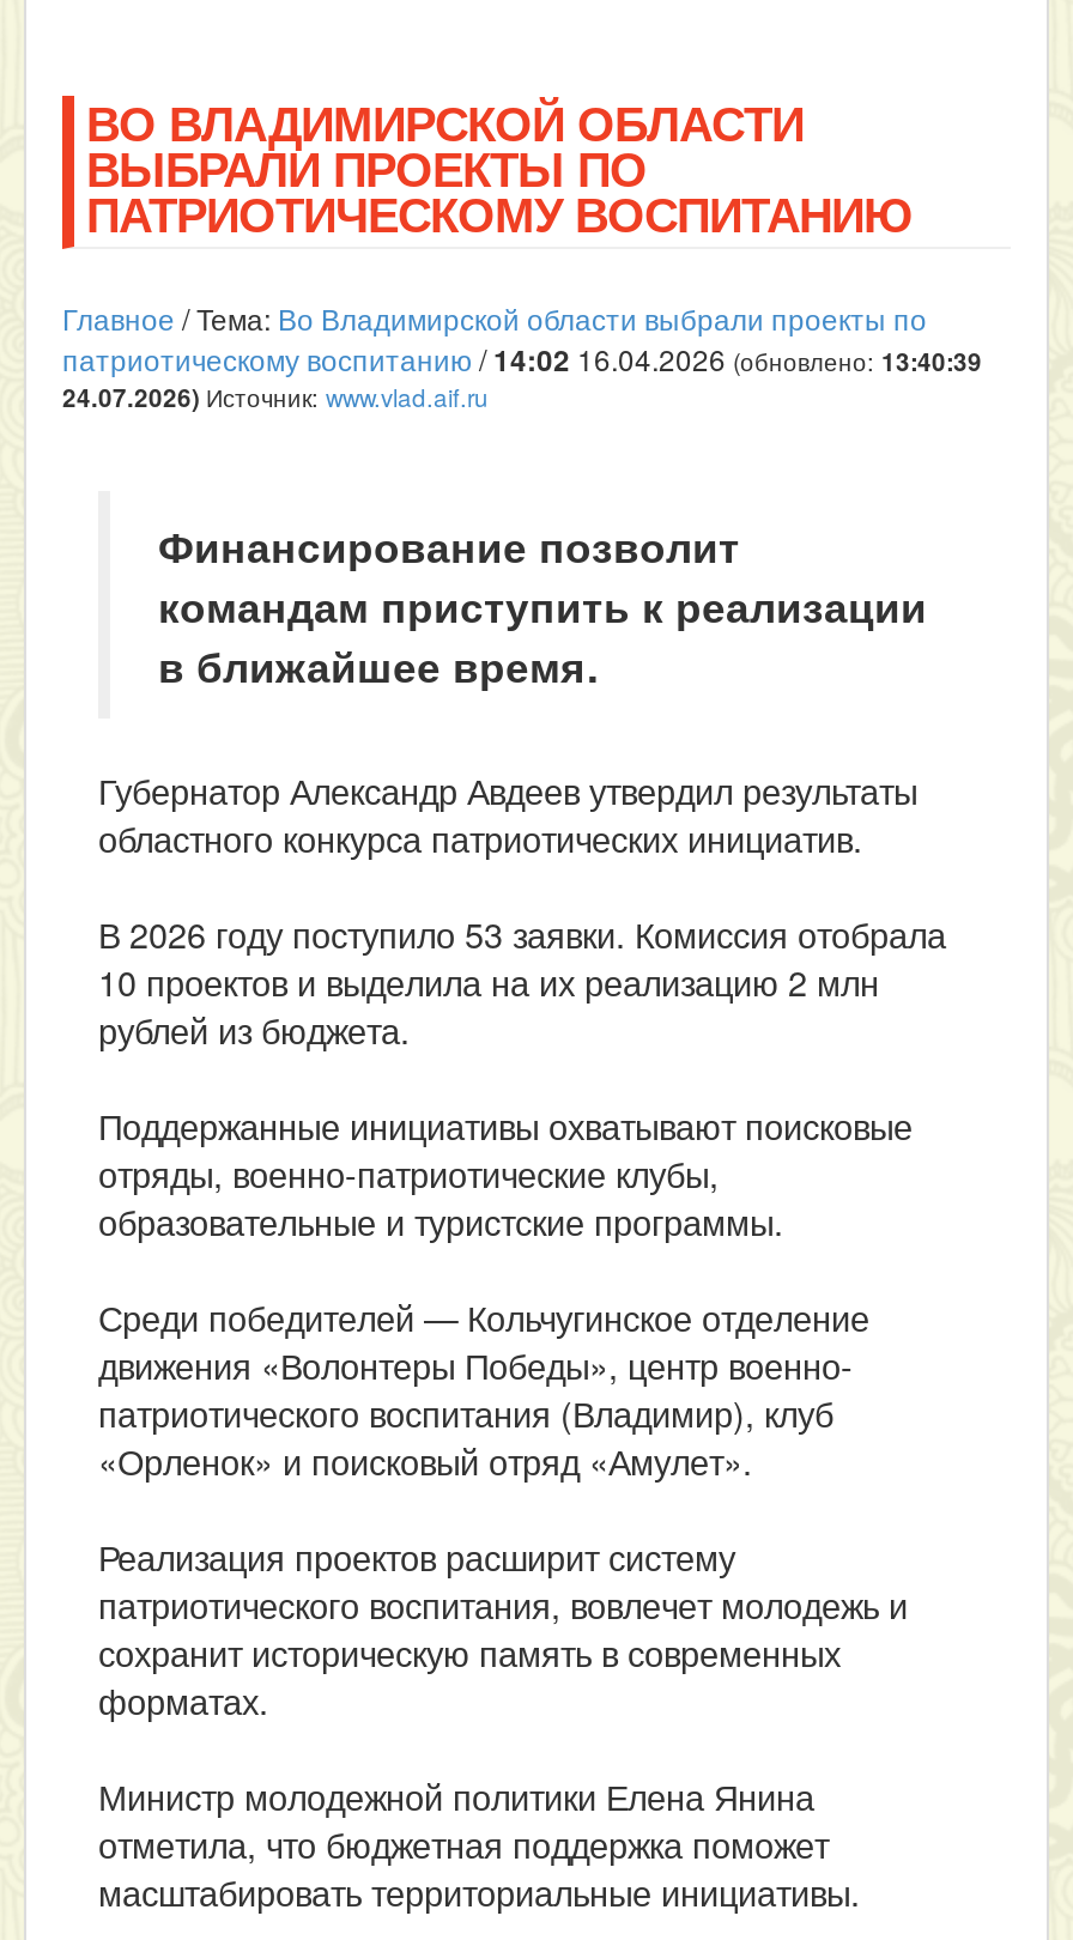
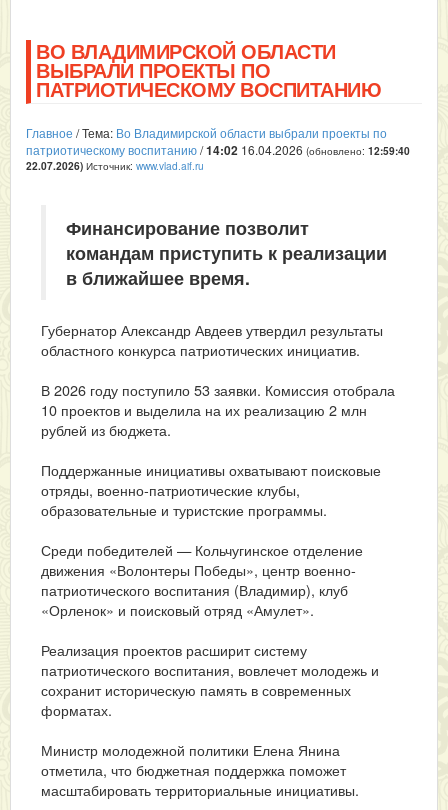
[62,338,982,381] патриотическому воспитанию /14:02 16.04.2026 (обновлено: 13:40:39 -> [26,141,410,159] патриотическому воспитанию /14:02 16.04.2026 (обновлено: 12:59:40
[62,378,489,414] 24.07.2026) Источник: www.vlad.aif.ru -> [26,158,204,173] 22.07.2026) Источник: www.vlad.aif.ru

